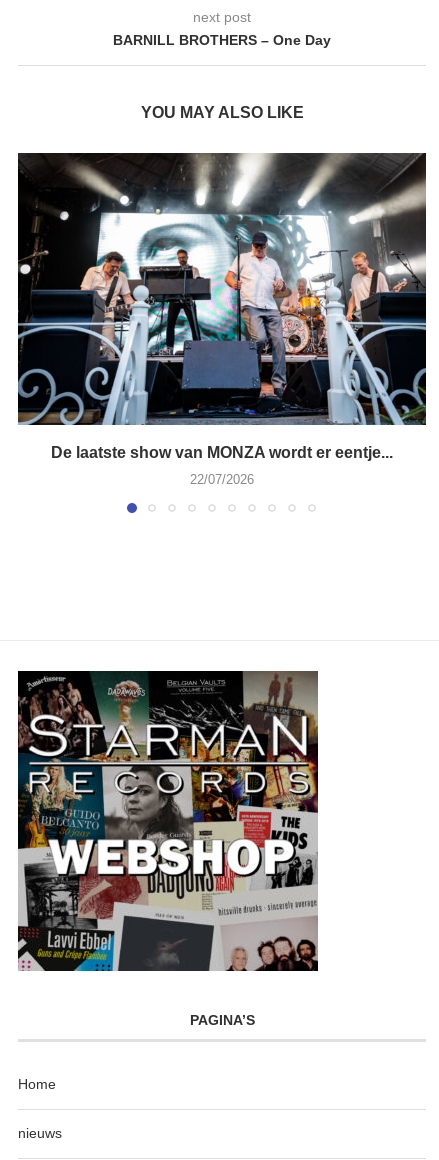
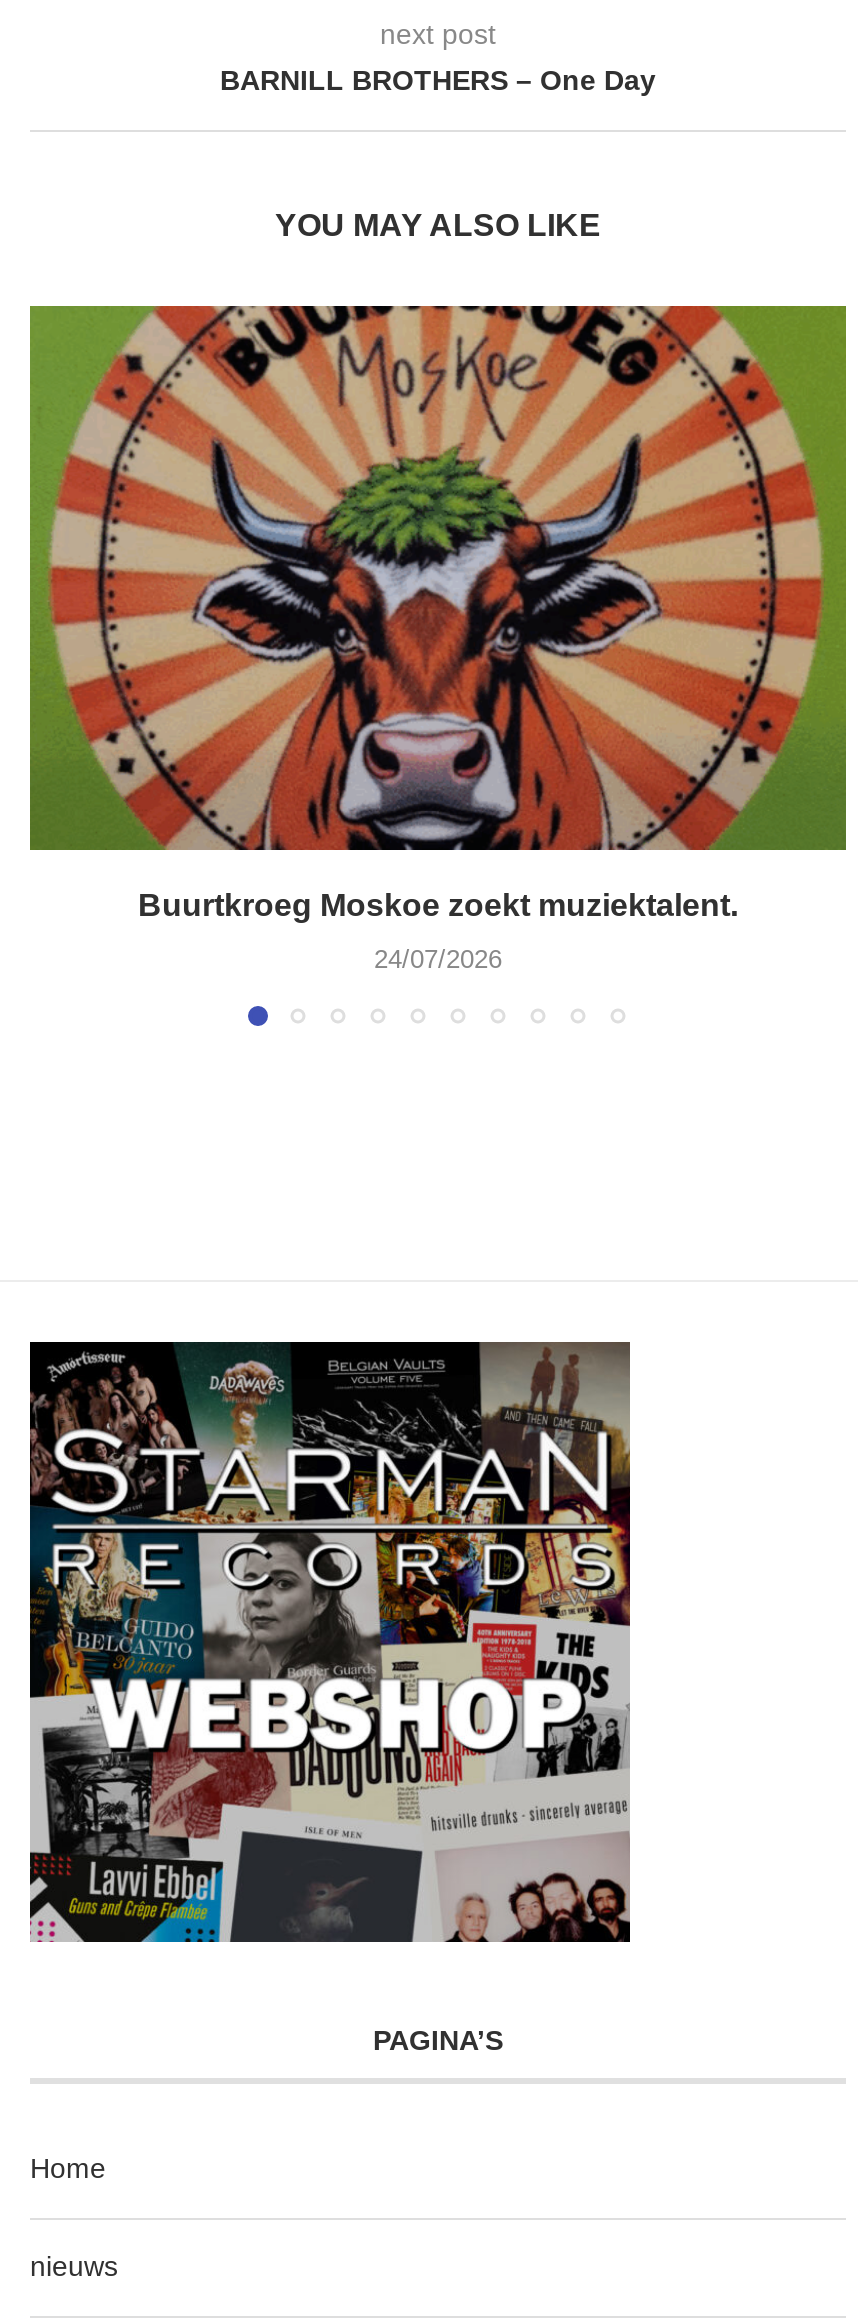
[17,152,427,461] [image] | De laatste show van MONZA wordt er eentje... -> [28,304,848,922] [image] | Buurtkroeg Moskoe zoekt muziektalent.
[190,472,254,487] 22/07/2026 -> [374,944,502,974] 24/07/2026

